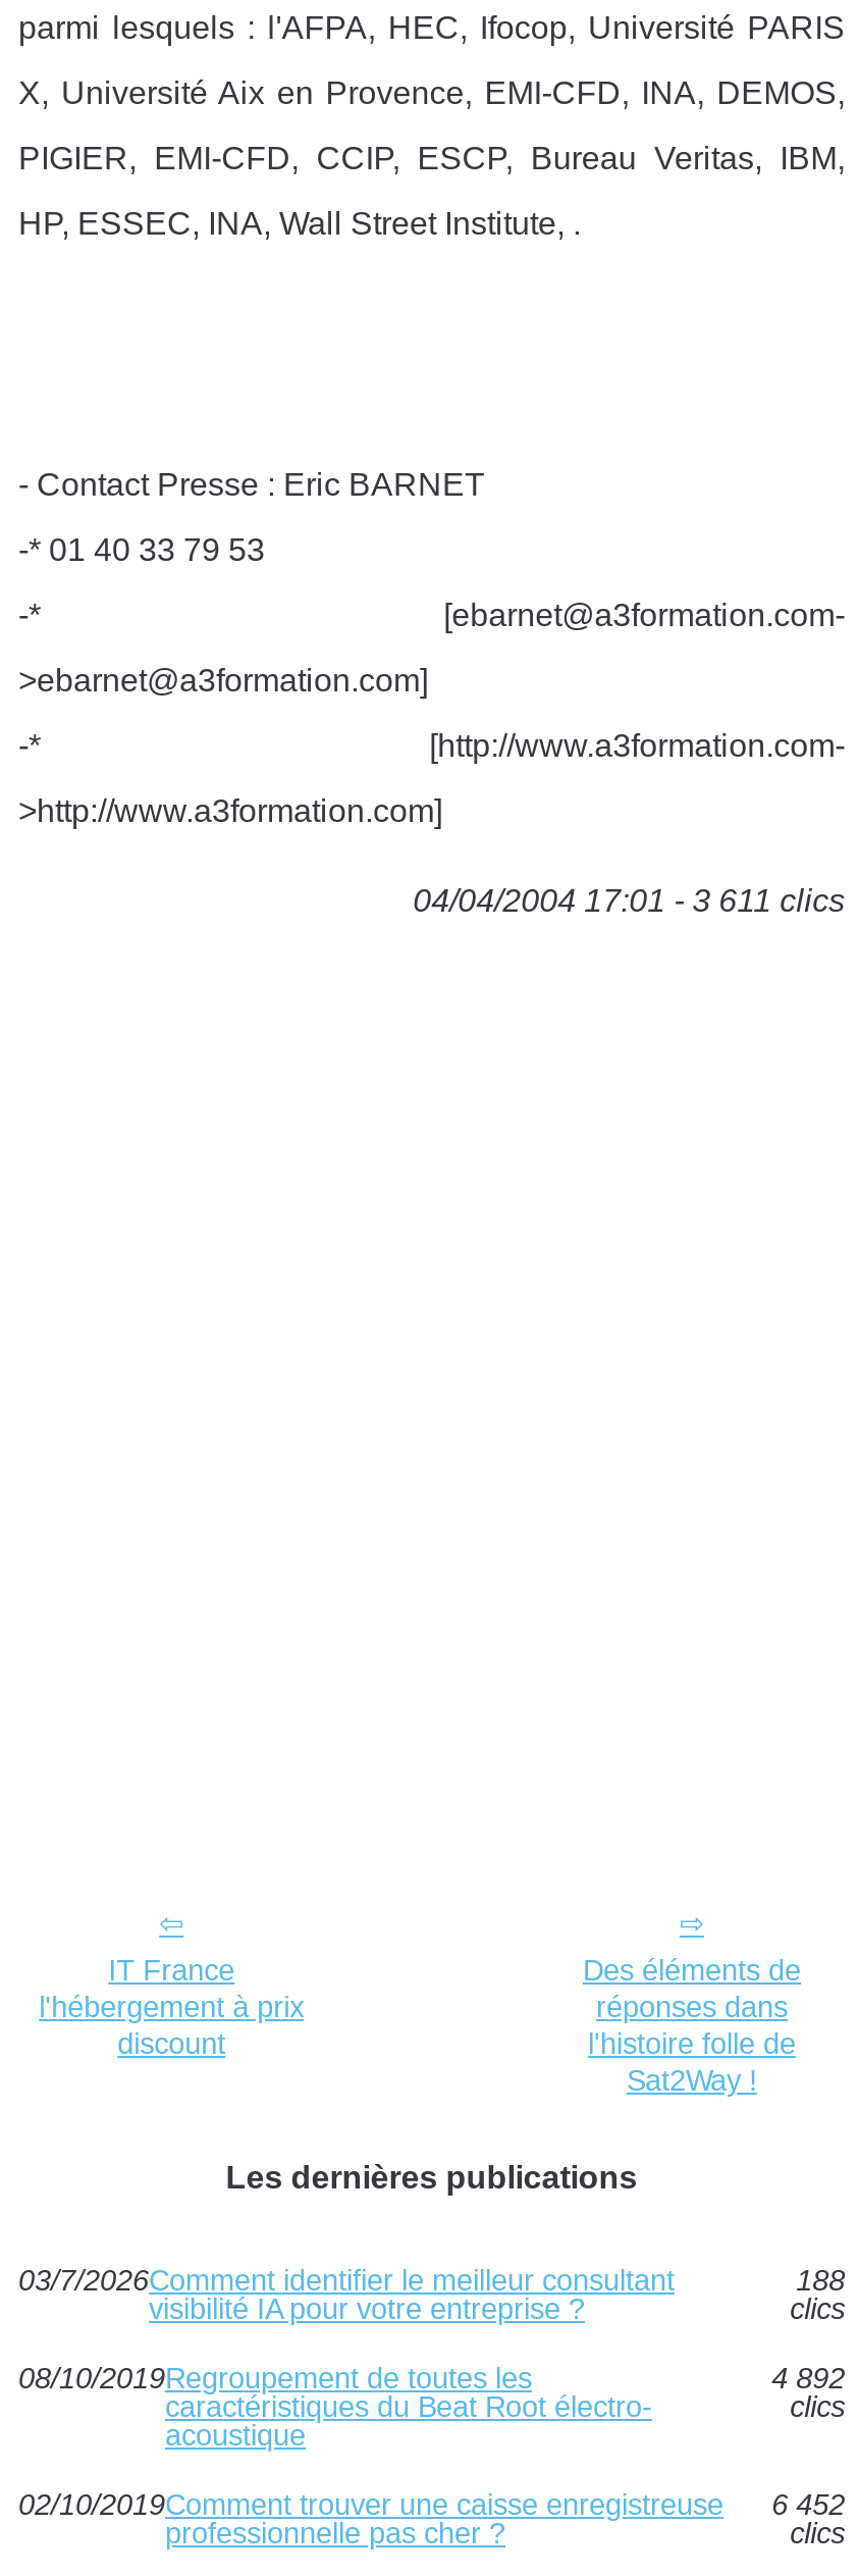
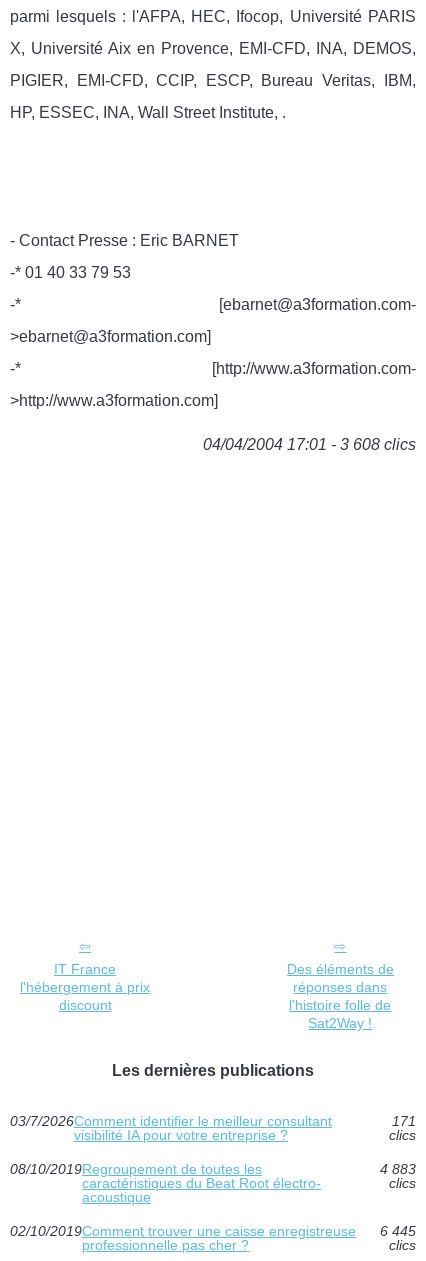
[413,883,845,918] 04/04/2004 17:01 - 3 611 clics -> [203,436,416,453] 04/04/2004 17:01 - 3 608 clics
[796,2264,845,2297] 188 -> [392,1113,416,1129] 171
[772,2362,845,2394] 4 892 -> [380,1161,416,1177] 4 883
[18,2488,845,2521] 02/10/2019Comment trouver une caisse enregistreuse 6 452 -> [10,1223,416,1239] 02/10/2019Comment trouver une caisse enregistreuse 6 445

